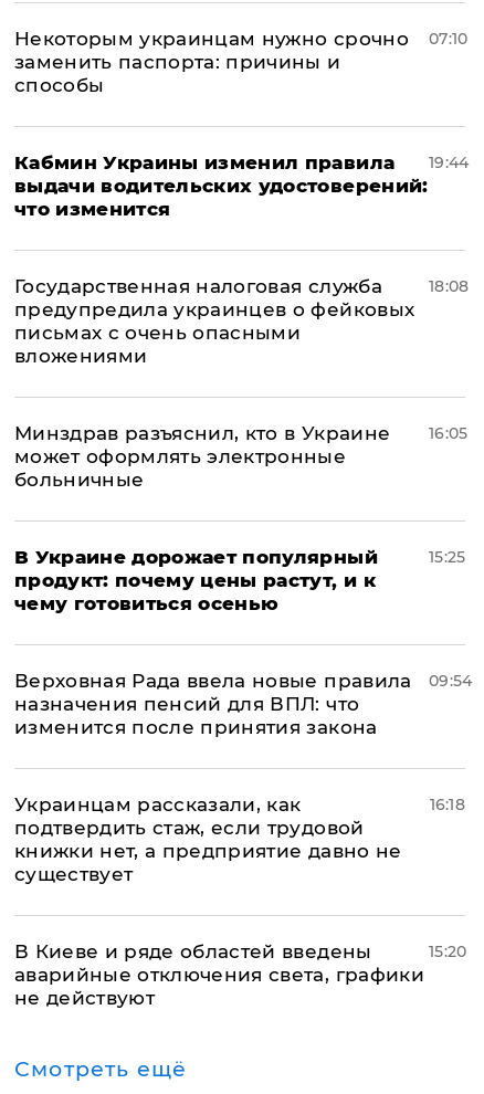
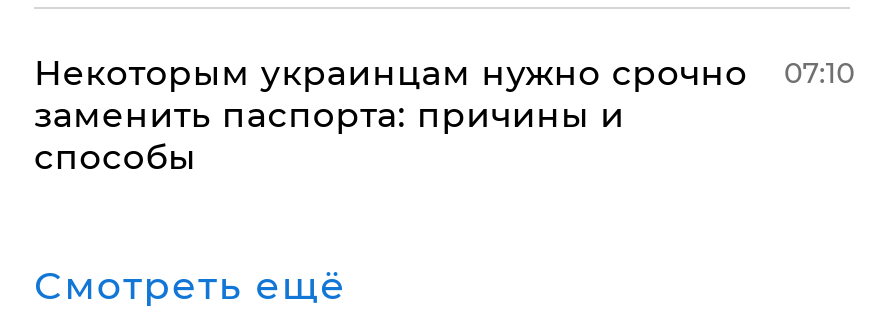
[14,152,428,220] Кабмин Украины изменил правила | выдачи водительских удостоверений: | что изменится -> none
[429,153,469,173] 19:44 -> none
[14,276,415,367] Государственная налоговая служба | предупредила украинцев о фейковых | письмах с очень опасными | вложениями -> none
[429,277,469,297] 18:08 -> none
[14,423,390,491] Минздрав разъяснил, кто в Украине | может оформлять электронные | больничные -> none
[429,424,468,444] 16:05 -> none
[14,546,378,615] В Украине дорожает популярный | продукт: почему цены растут, и к | чему готовиться осенью -> none
[429,547,466,567] 15:25 -> none
[14,670,412,739] Верховная Рада ввела новые правила | назначения пенсий для ВПЛ: что | изменится после принятия закона -> none
[429,671,472,691] 09:54 -> none
[14,794,402,886] Украинцам рассказали, как | подтвердить стаж, если трудовой | книжки нет, а предприятие давно не | существует -> none
[429,795,465,815] 16:18 -> none
[14,941,424,1009] В Киеве и ряде областей введены | аварийные отключения света, графики | не действуют -> none
[429,942,467,962] 15:20 -> none

